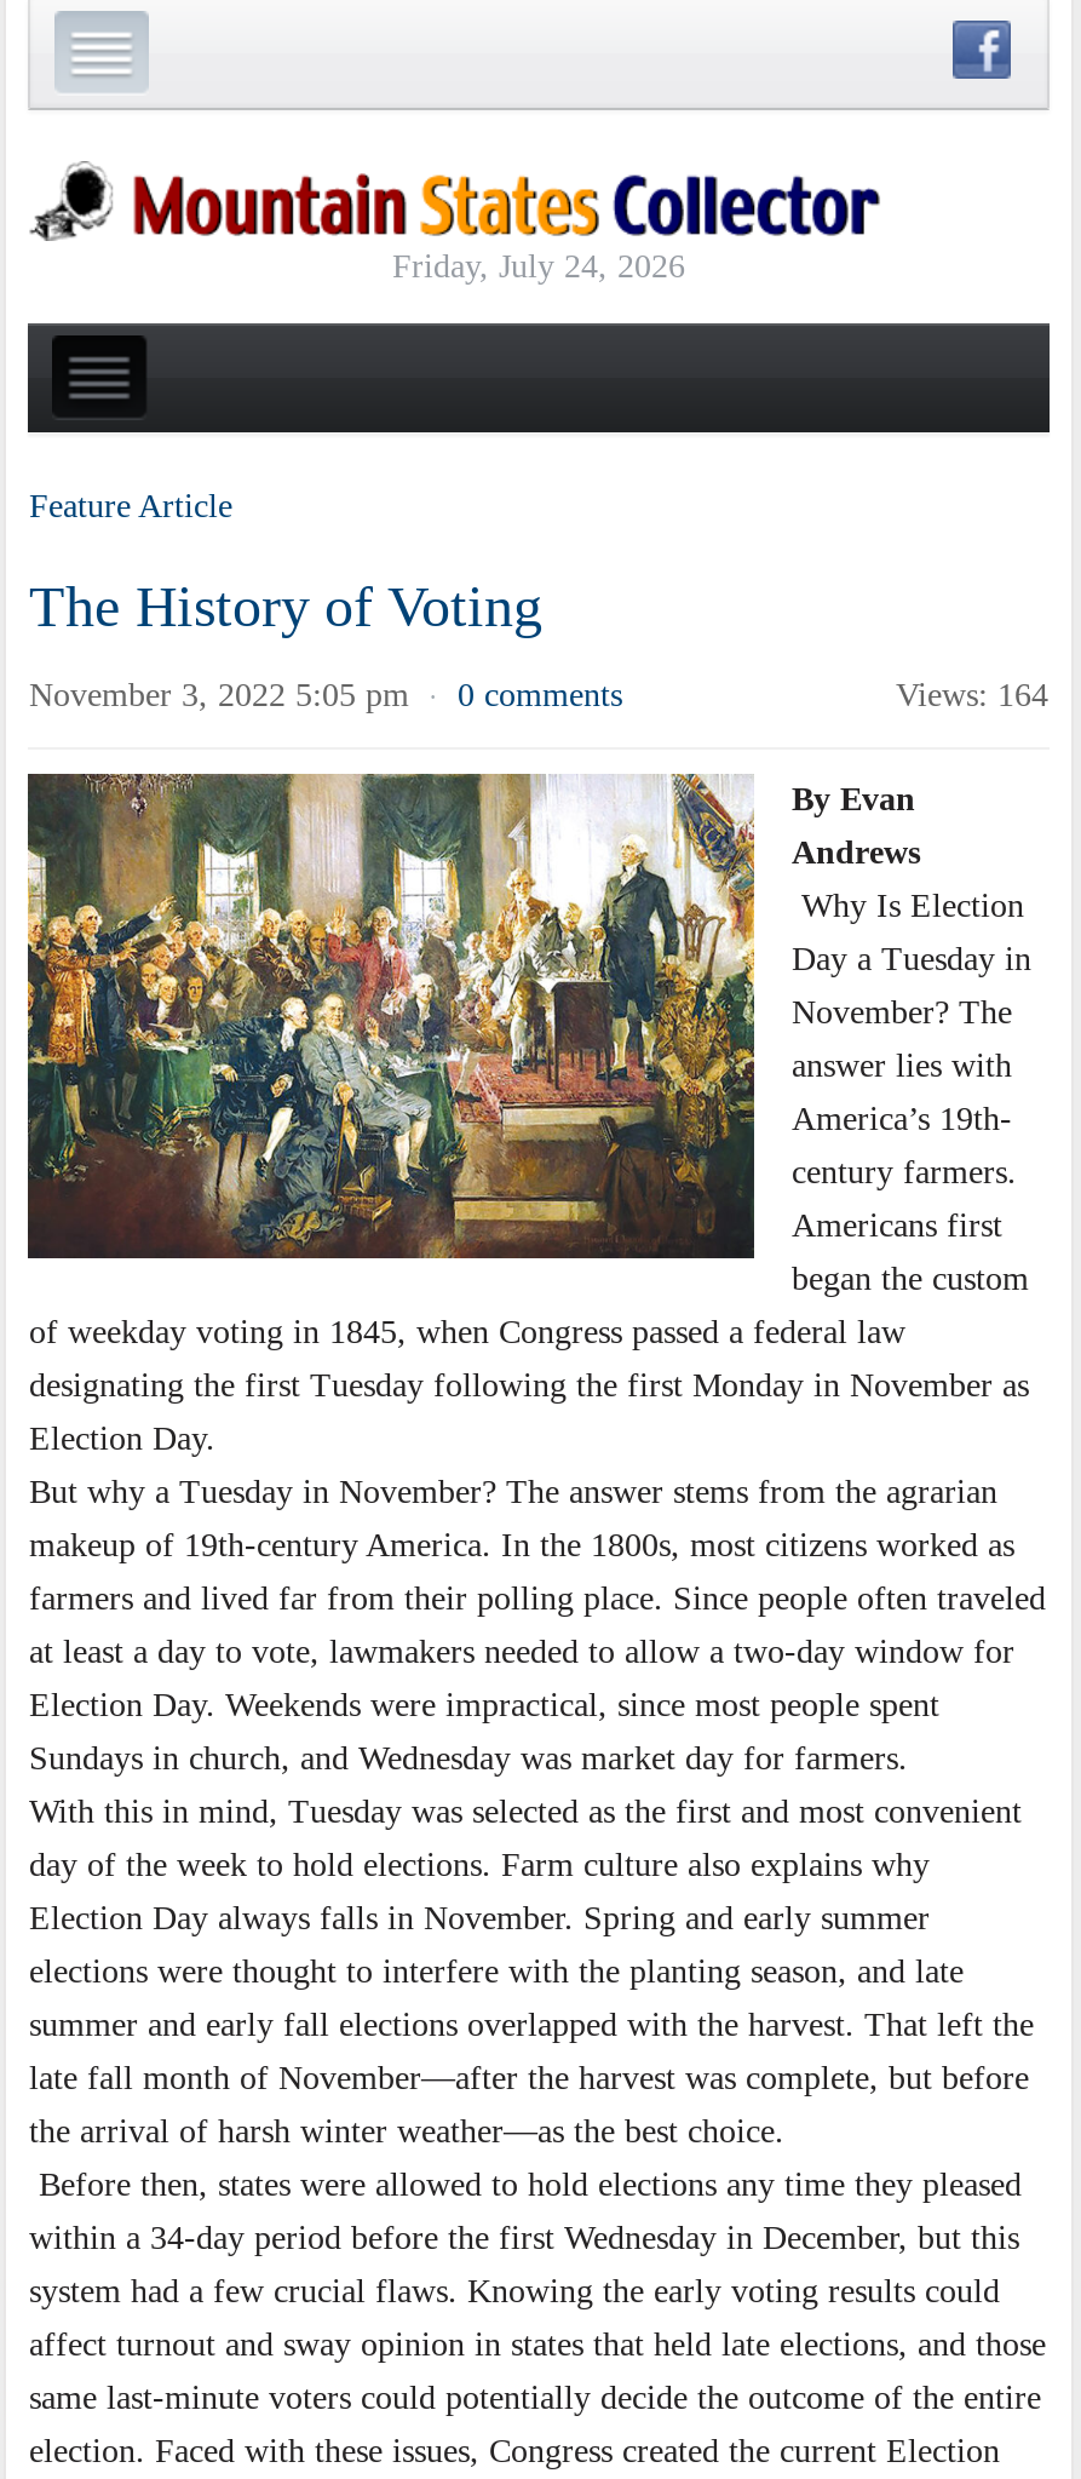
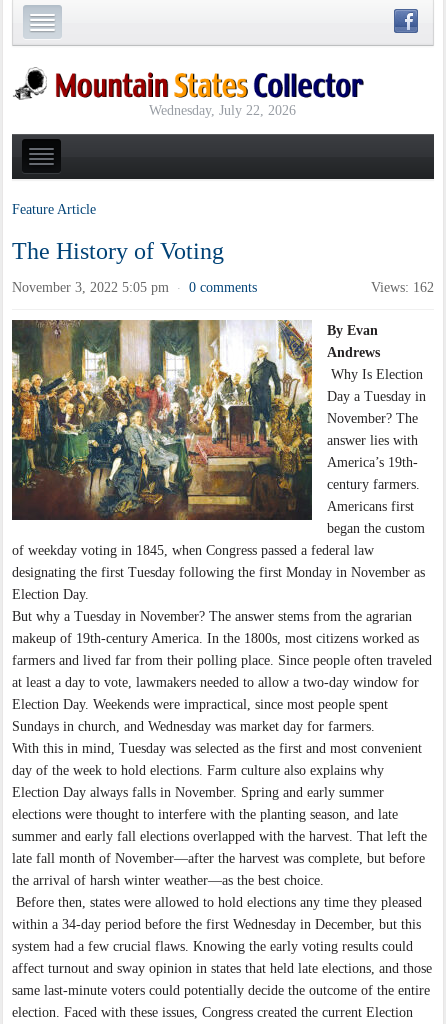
[392,248,685,284] Friday, July 24, 2026 -> [149,103,296,118] Wednesday, July 22, 2026
[896,678,1048,715] Views: 164 -> [370,280,433,295] Views: 162

